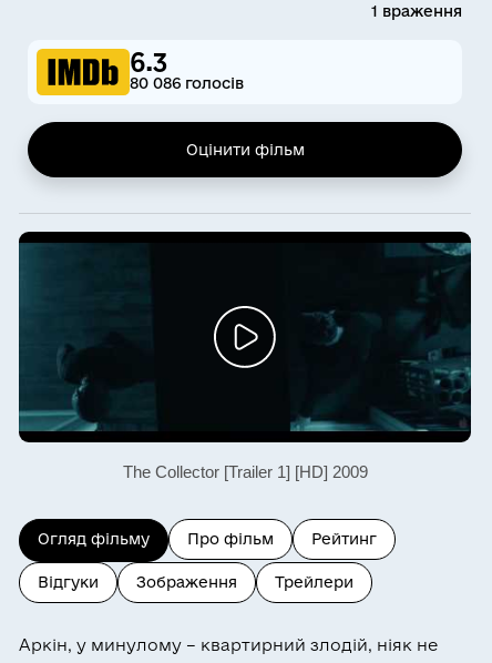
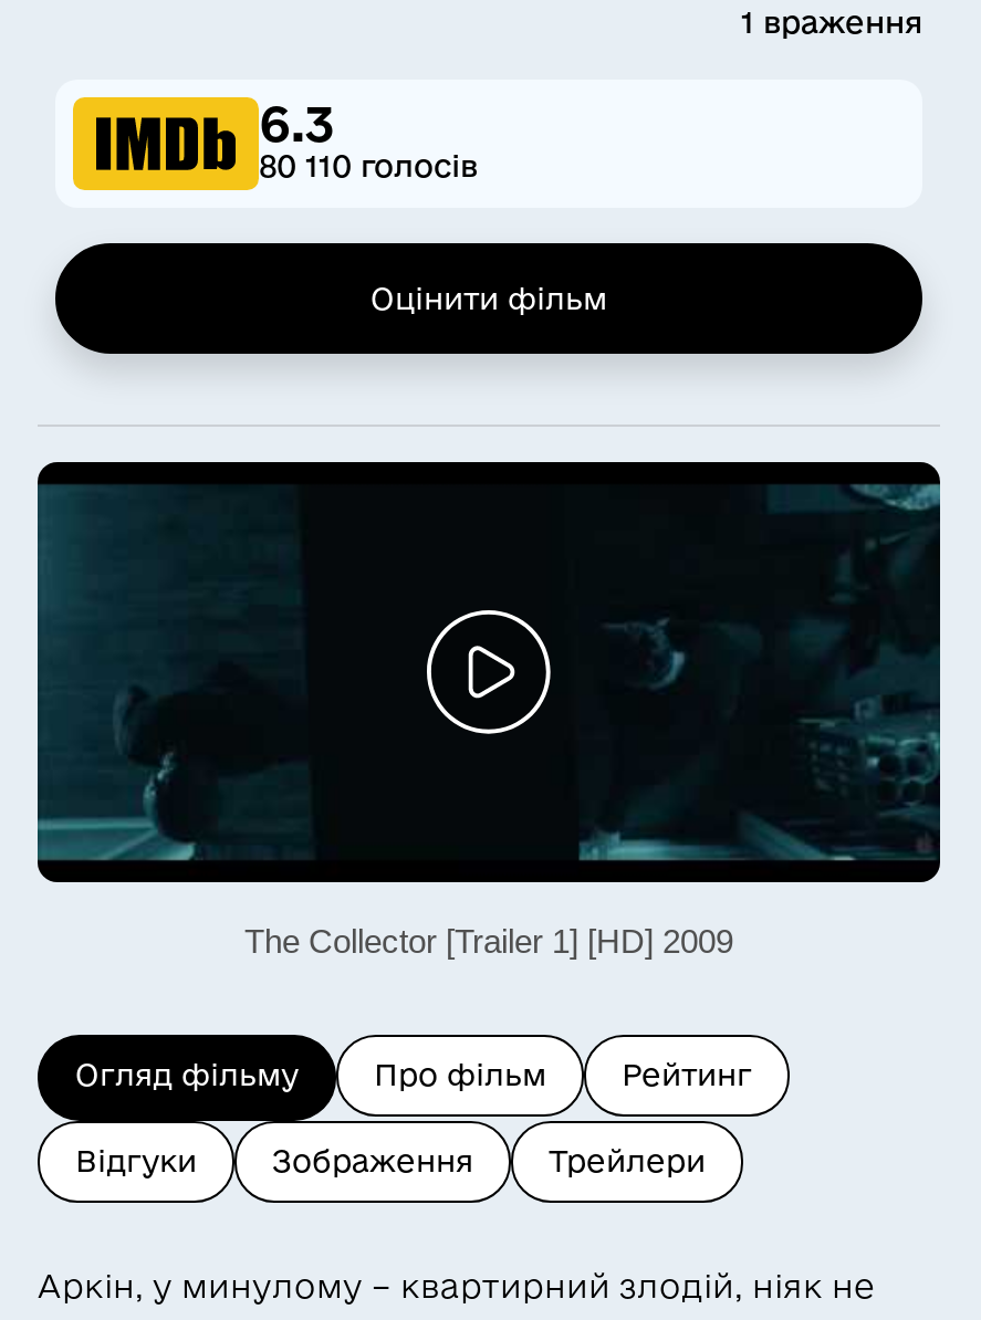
[130,75,244,92] 80 086 голосів -> [259,149,478,184] 80 110 голосів

